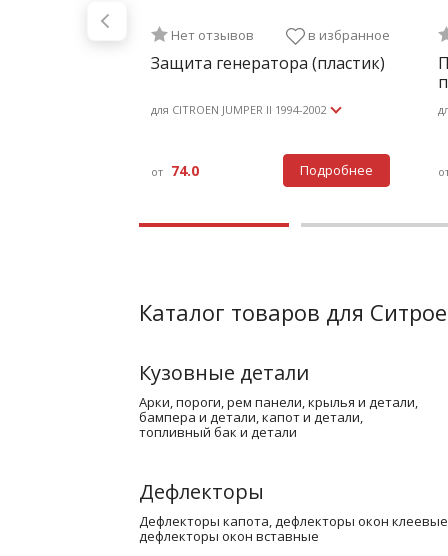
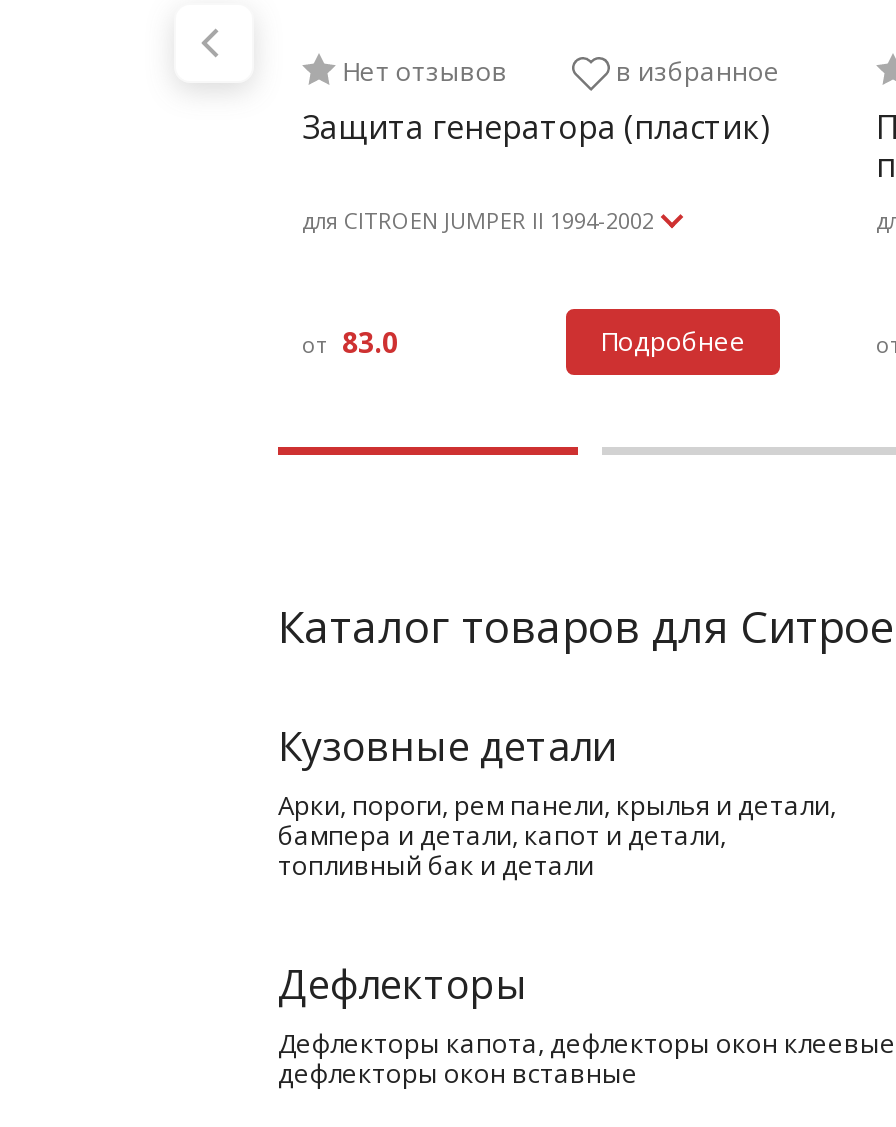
[171,161,199,180] 74.0 -> [342,323,398,361] 83.0

